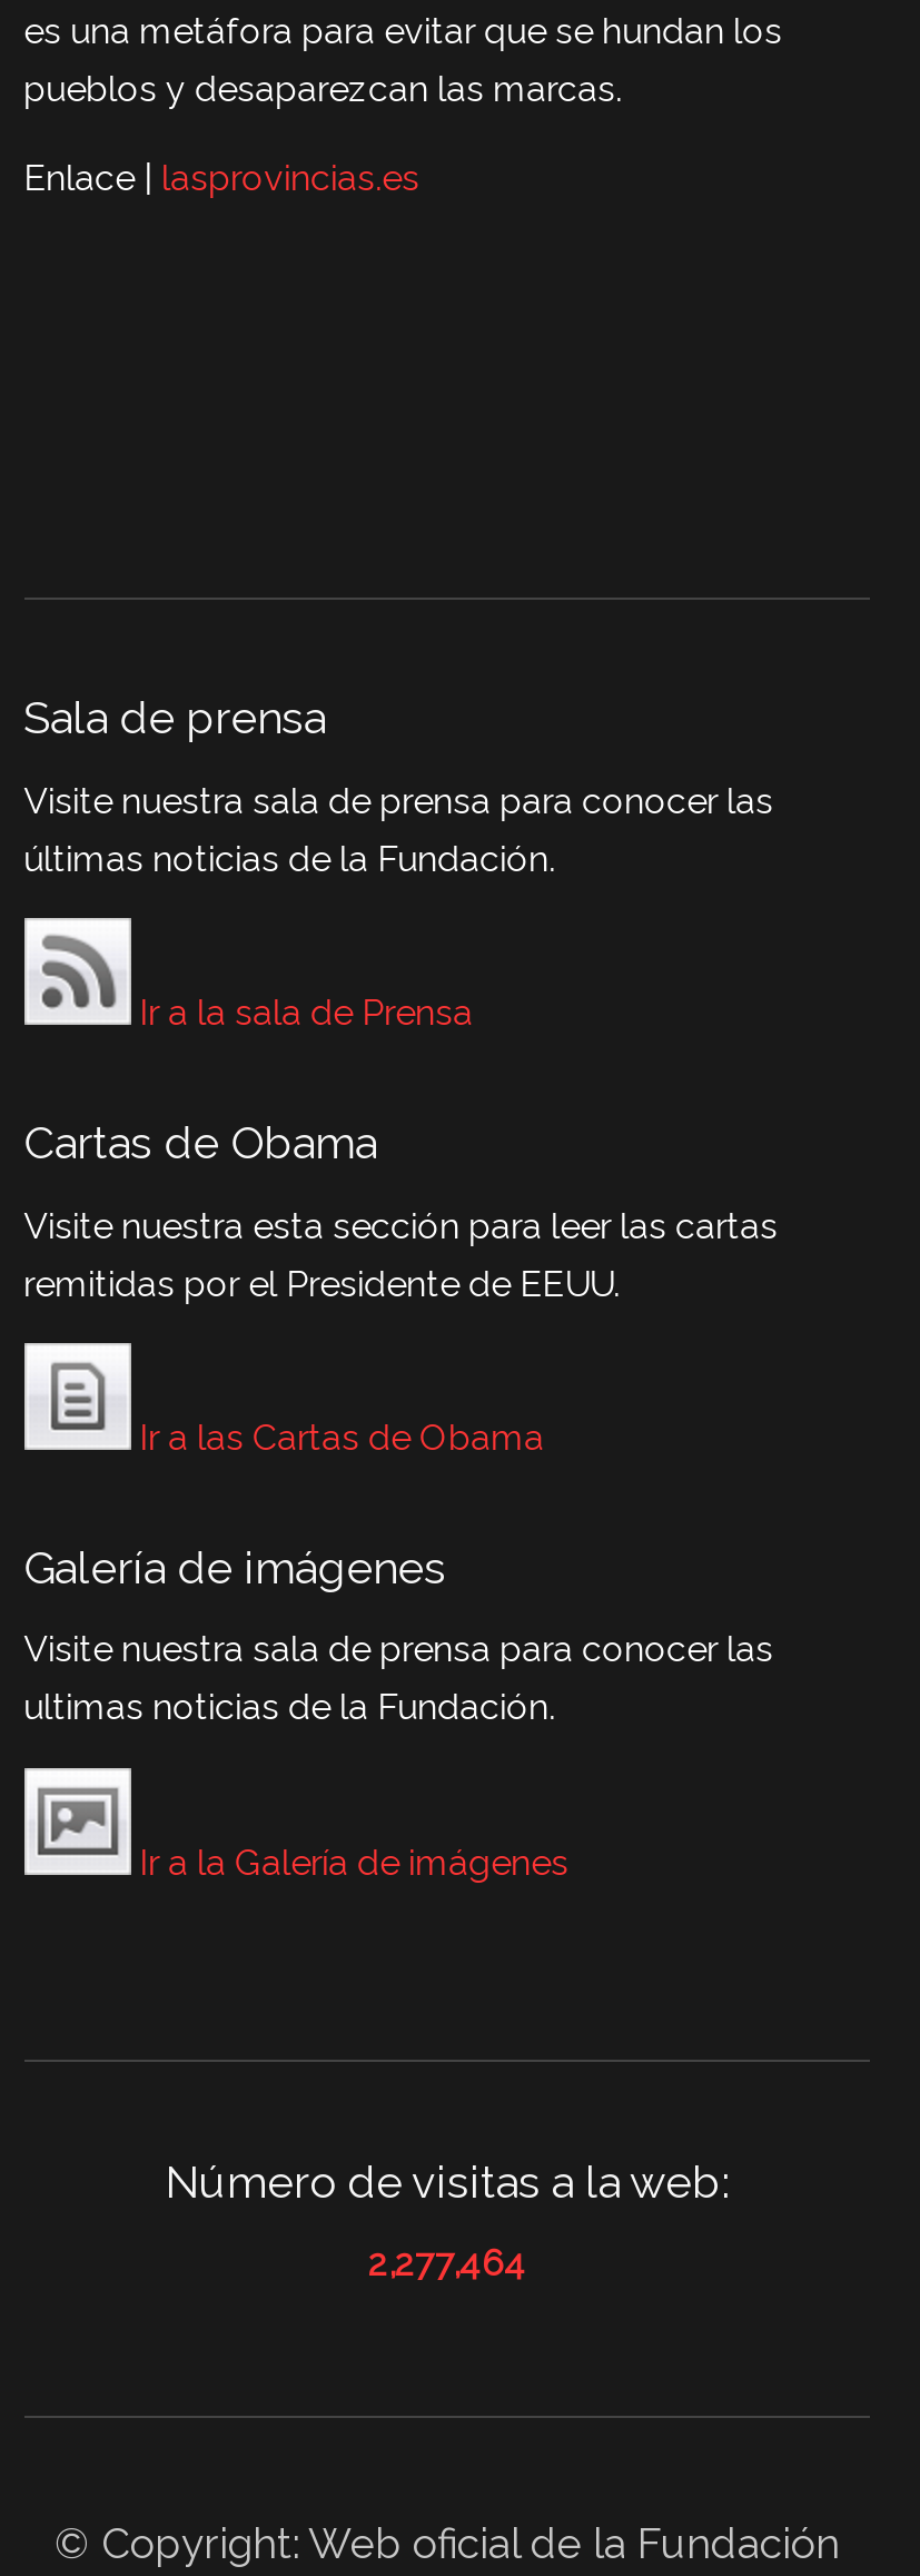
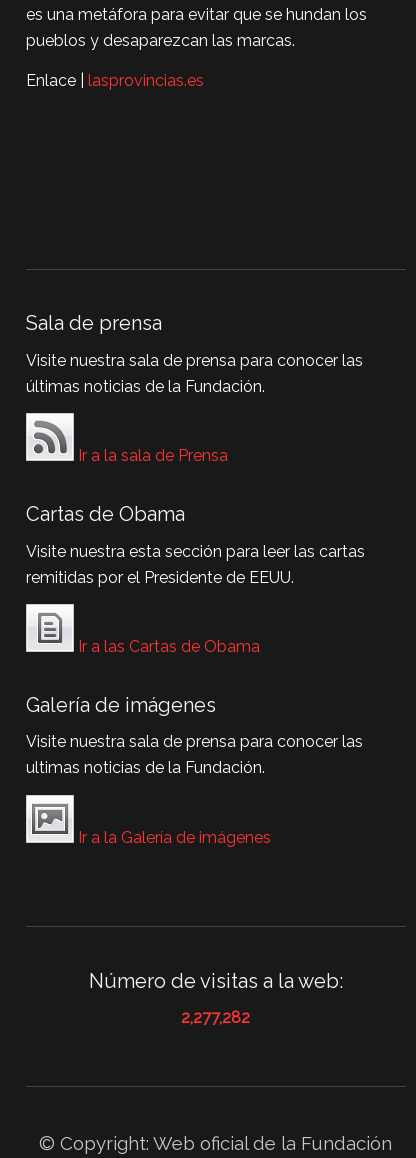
[368,2242,526,2285] 2,277,464 -> [181,1008,250,1027] 2,277,282

